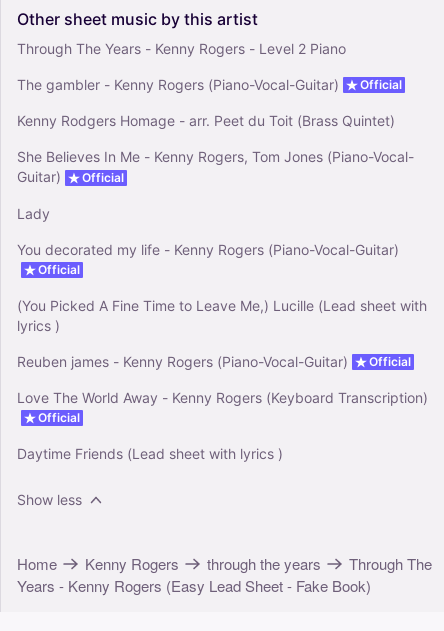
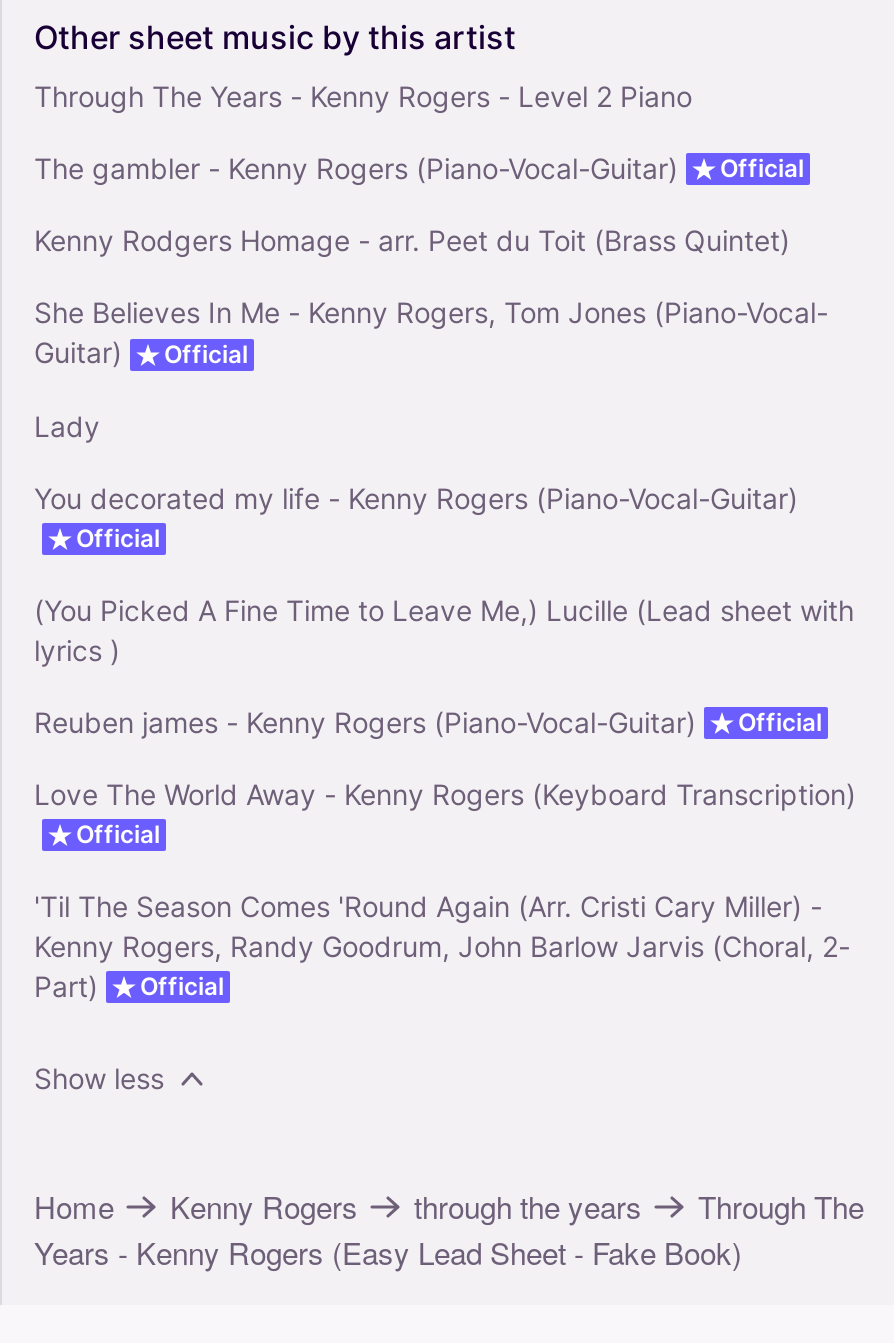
[17,445,283,462] Daytime Friends (Lead sheet with lyrics ) -> [34,889,850,1003] 'Til The Season Comes 'Round Again (Arr. Cristi Cary Miller) - | Kenny Rogers, Randy Goodrum, John Barlow Jarvis (Choral, 2- | Part) | Official

